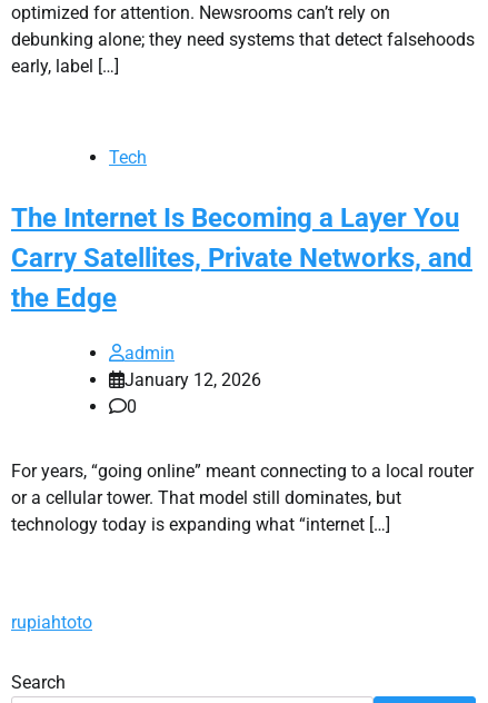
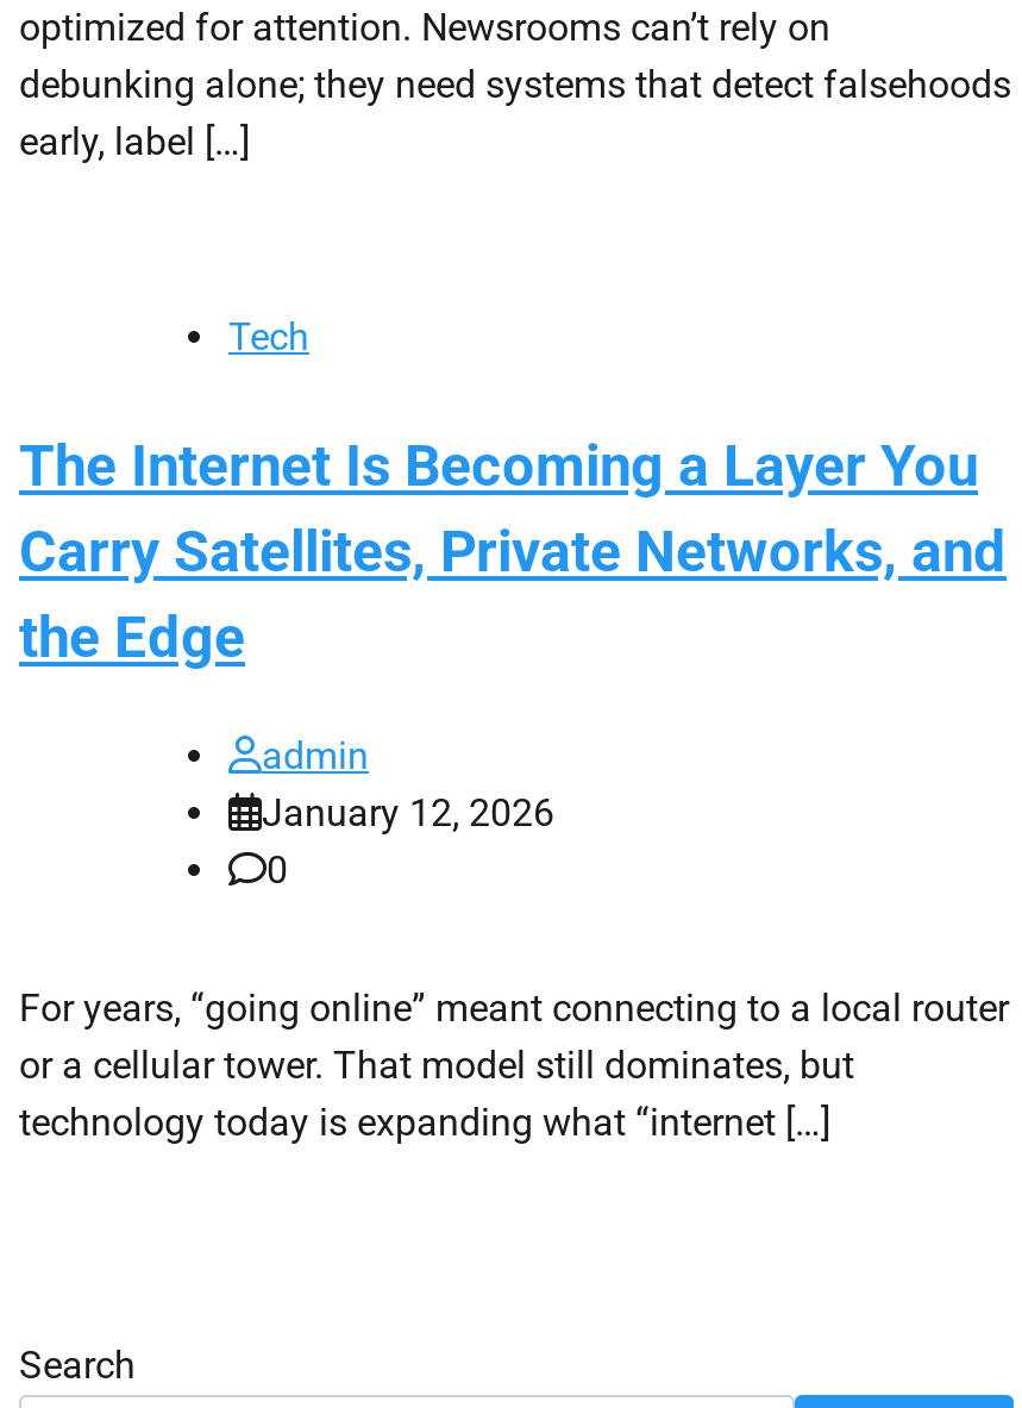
[11,612,92,633] rupiahtoto -> none

